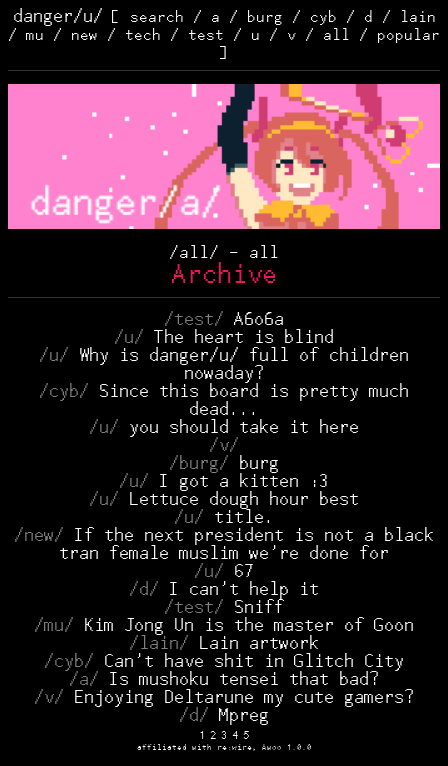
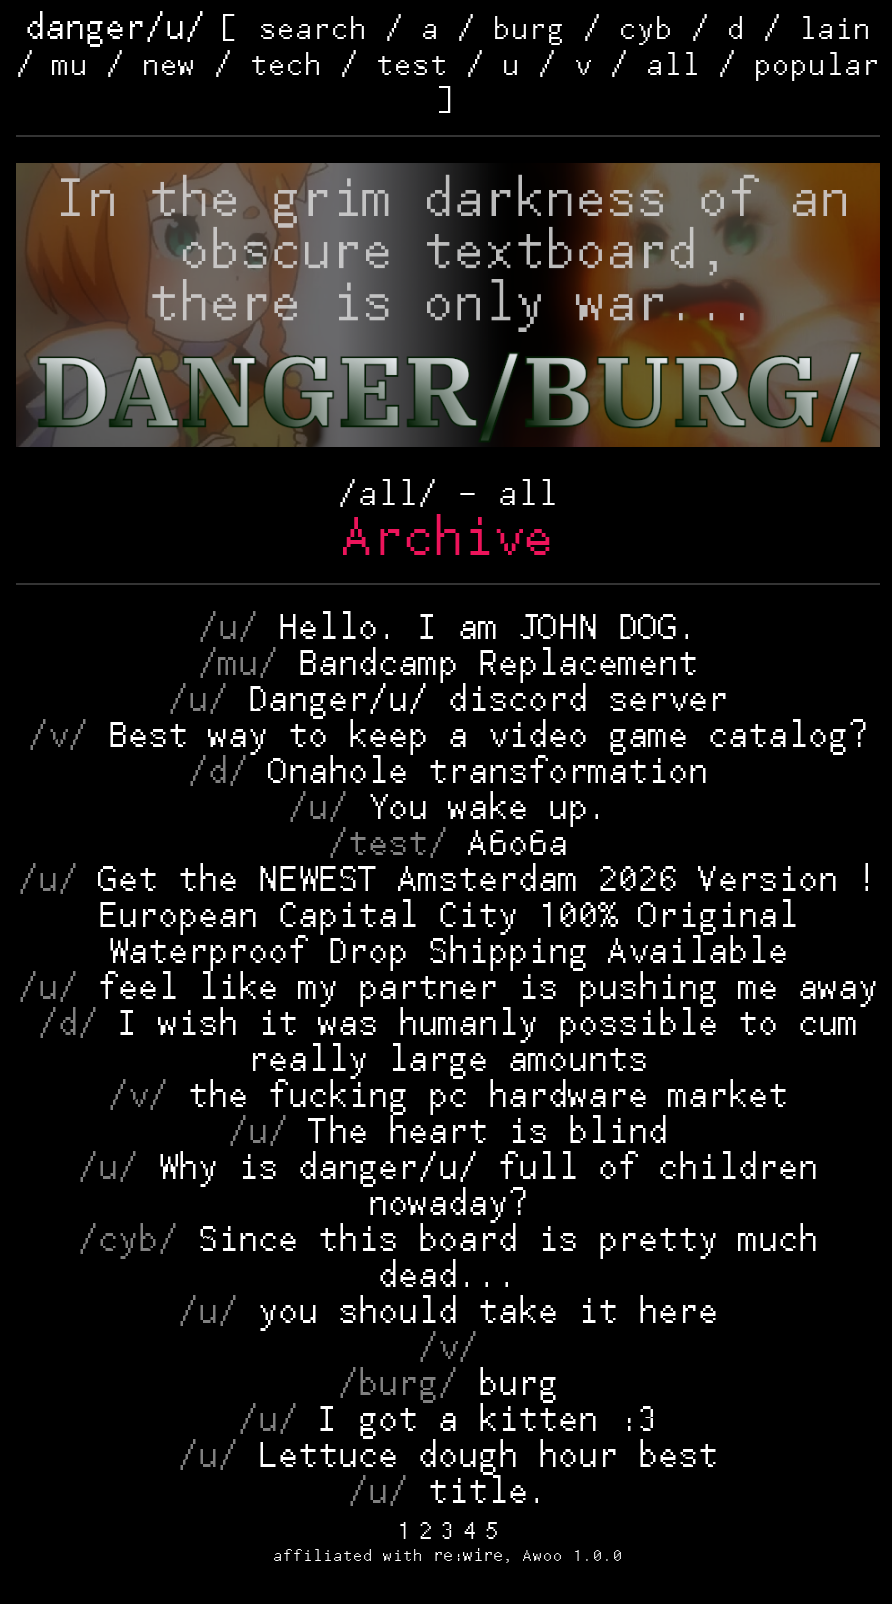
[7,83,441,230] [image] -> [16,161,880,449] [image]
none -> [28,611,868,827] /u/ Hello. I am JOHN DOG. | /mu/ Bandcamp Replacement | /u/ Danger/u/ discord server | /v/ Best way to keep a video game catalog? | /d/Onahole transformation | /u/ You wake up.
moved [164,311,284,329] -> [328,827,568,863]: /test/ Абоба
none -> [18,863,878,1115] /u/ Get the NEWEST Amsterdam 2026 Version ! | European Capital City 100% Original | Waterproof Drop Shipping Available | /u/ feel like my partner is pushing me away | /d/ I wish it was humanly possible to cum | really large amounts | /v/ the fucking pc hardware market
moved [39,329,409,527] -> [78,1115,818,1511]: /u/ The heart is blind | /u/ Why is danger/u/ full of children | nowaday? | ... | /u/ Lettuce dough hour best | /u/ title.
[14,527,434,725] /new/ If the next president is not a black | tran female muslim we're done for | /u/ 67 | /d/ I can't help it | /test/ Sniff | /mu/ Kim Jong Un is the master of Goon | /lain/ Lain artwork | /cyb/ Can't have shit in Glitch City | /a/ Is mushoku tensei that bad? | /v/ Enjoying Deltarune my cute gamers? | /d/ Mpreg -> none

